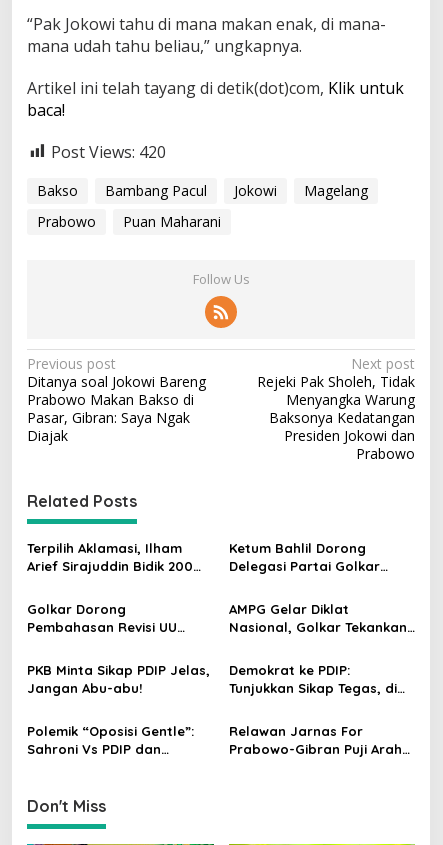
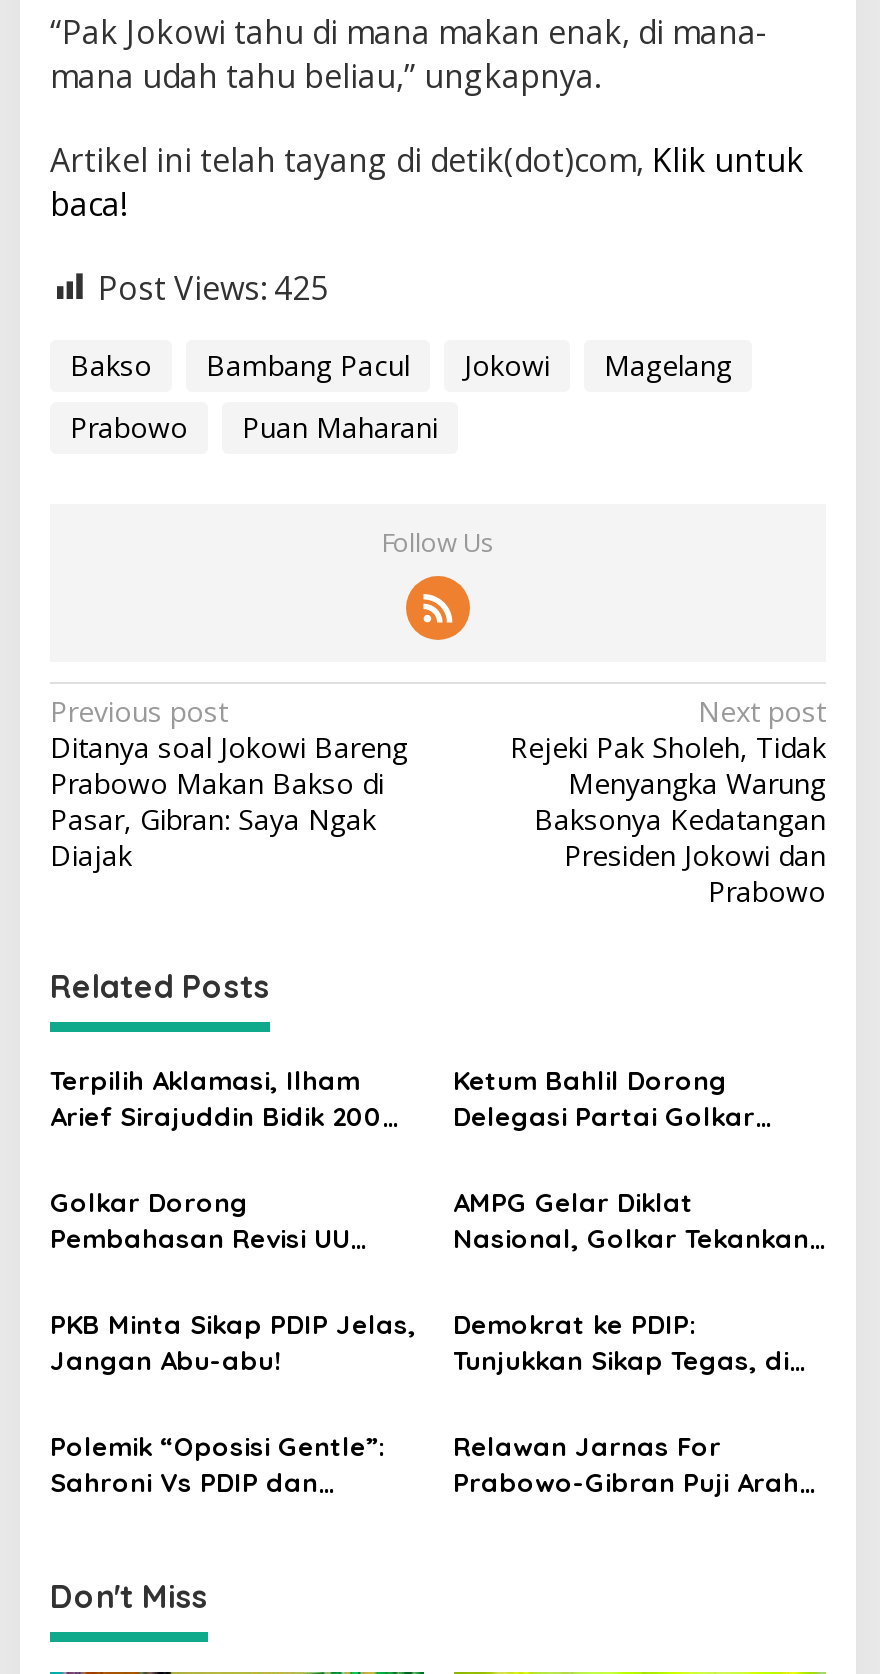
[51,141,166,163] Post Views: 420 -> [98,265,328,309] Post Views: 425

